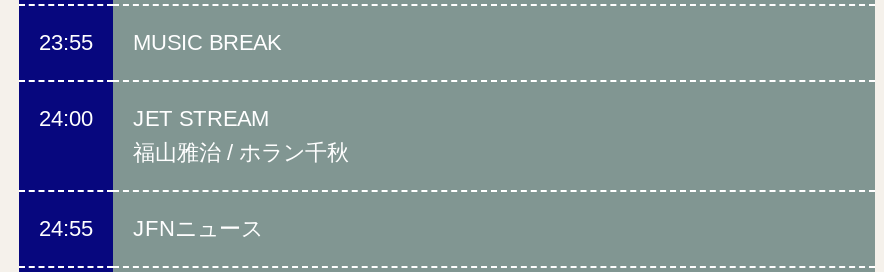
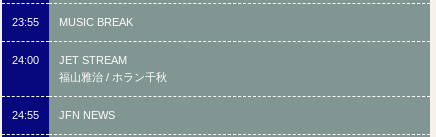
[133,216,263,240] JFNニュース -> [59,109,115,121] JFN NEWS

